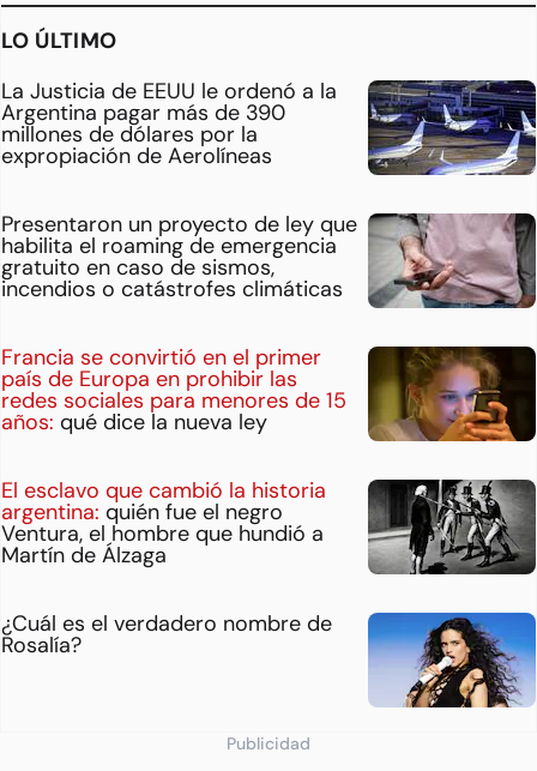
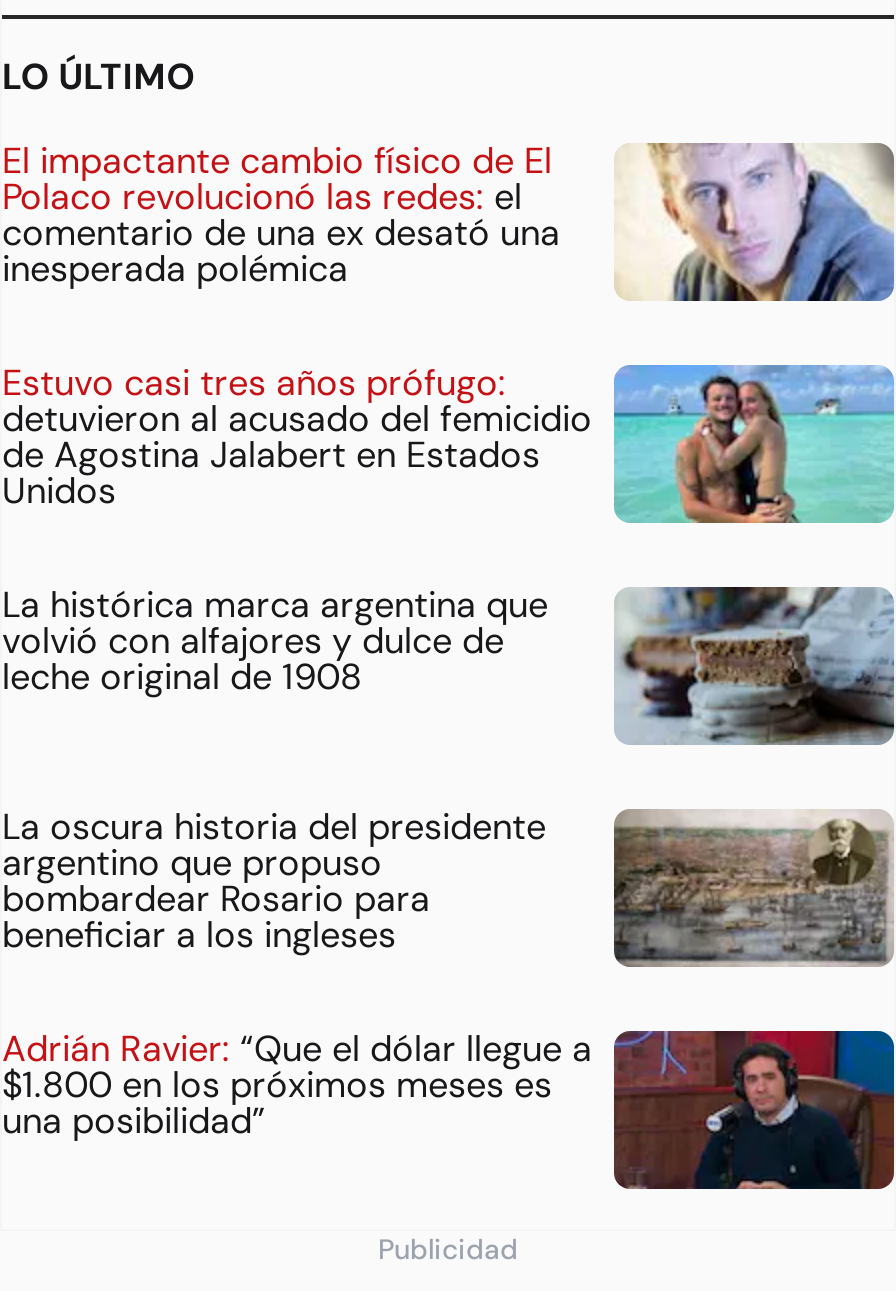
[1,77,533,176] [image] | La Justicia de EEUU le ordenó a la | Argentina pagar más de 390 | millones de dólares por la | expropiación de Aerolíneas -> [2,136,890,303] [image] | El impactante cambio físico de El | Polaco revolucionó las redes: el | comentario de una ex desató una | inesperada polémica
[1,210,533,309] [image] | Presentaron un proyecto de ley que | habilita el roaming de emergencia | gratuito en caso de sismos, | incendios o catástrofes climáticas -> [2,358,890,525] [image] | Estuvo casi tres años prófugo: | detuvieron al acusado del femicidio | de Agostina Jalabert en Estados | Unidos
[1,343,533,442] [image] | Francia se convirtió en el primer | país de Europa en prohibir las | redes sociales para menores de 15 | años: qué dice la nueva ley -> [2,580,890,747] [image] | La histórica marca argentina que | volvió con alfajores y dulce de | leche original de 1908
[1,477,533,574] [image] | El esclavo que cambió la historia | argentina: quién fue el negro | Ventura, el hombre que hundió a | Martín de Álzaga -> [2,802,890,967] [image] | La oscura historia del presidente | argentino que propuso | bombardear Rosario para | beneficiar a los ingleses
[1,610,533,709] [image] | ¿Cuál es el verdadero nombre de | Rosalía? -> [2,1024,890,1191] [image] | Adrián Ravier: “Que el dólar llegue a | $1.800 en los próximos meses es | una posibilidad”

